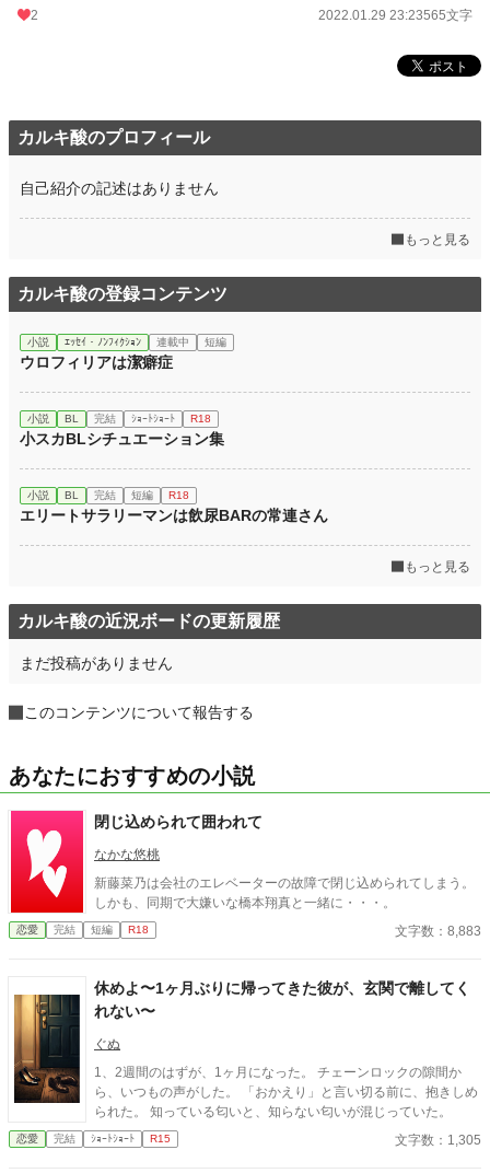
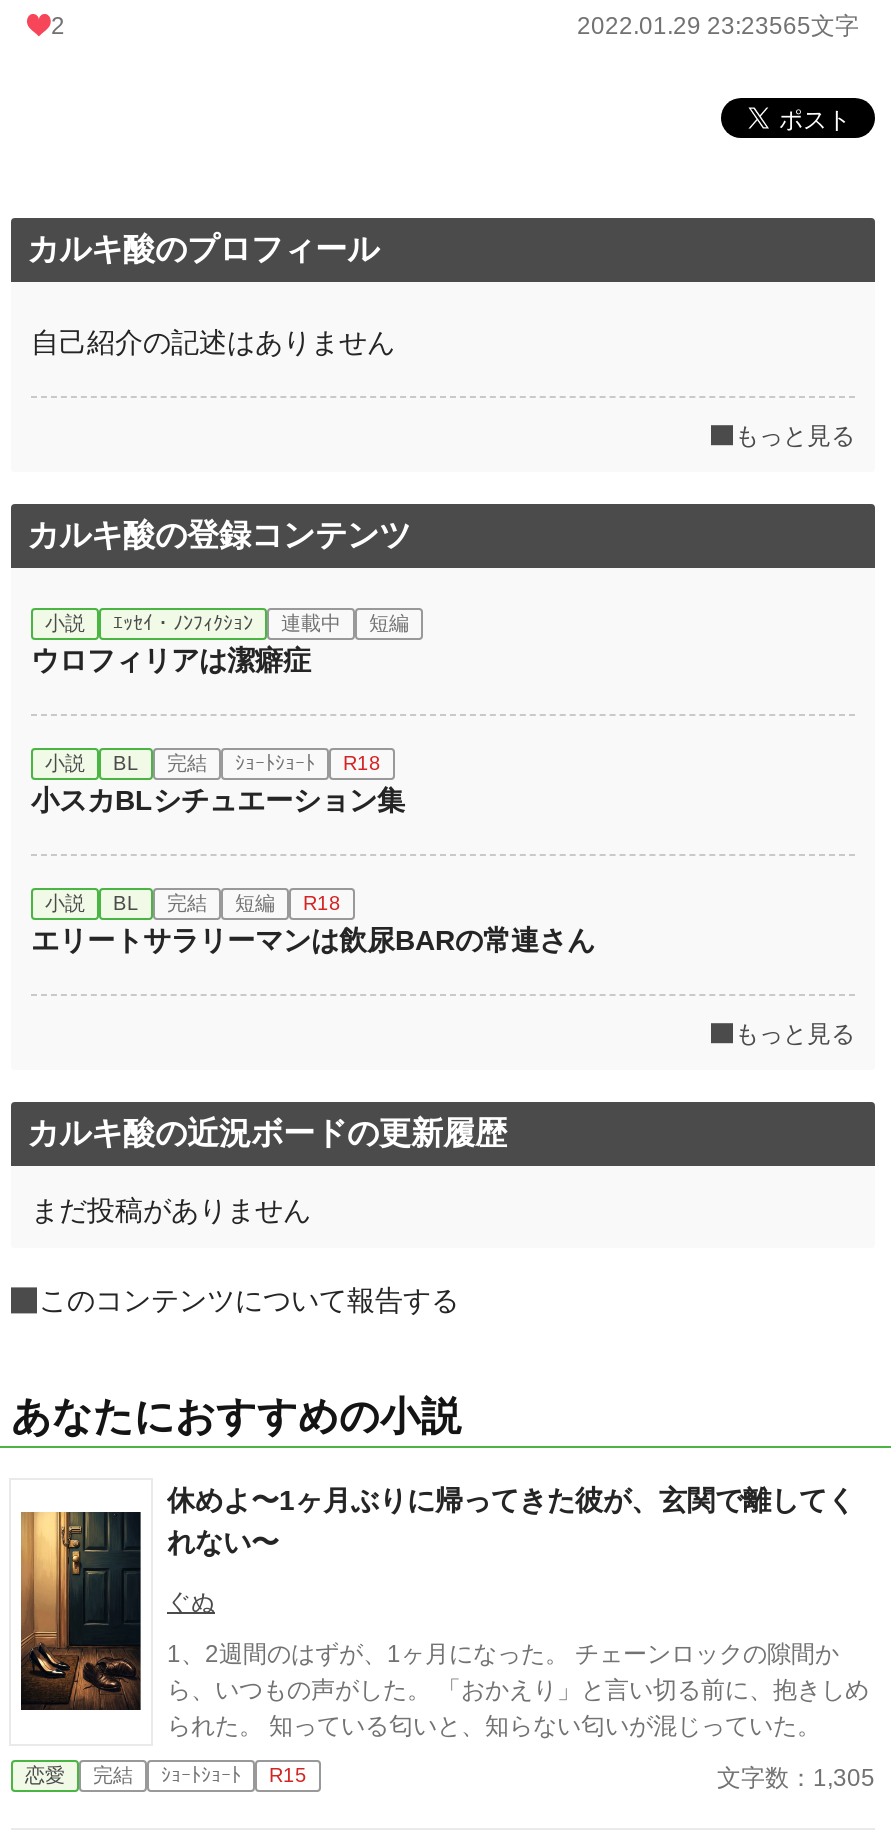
[10,810,481,938] [image] | 閉じ込められて囲われて | なかな悠桃 | 新藤菜乃は会社のエレベーターの故障で閉じ込められてしまう。 | しかも、同期で大嫌いな橋本翔真と一緒に・・・。 | 恋愛 | 完結 | 短編 | R18 | 文字数：8,883 -> none

